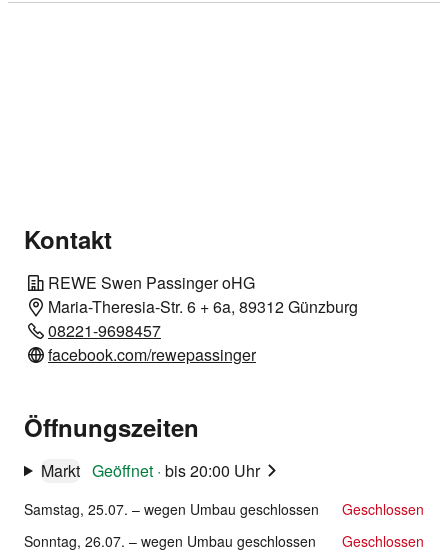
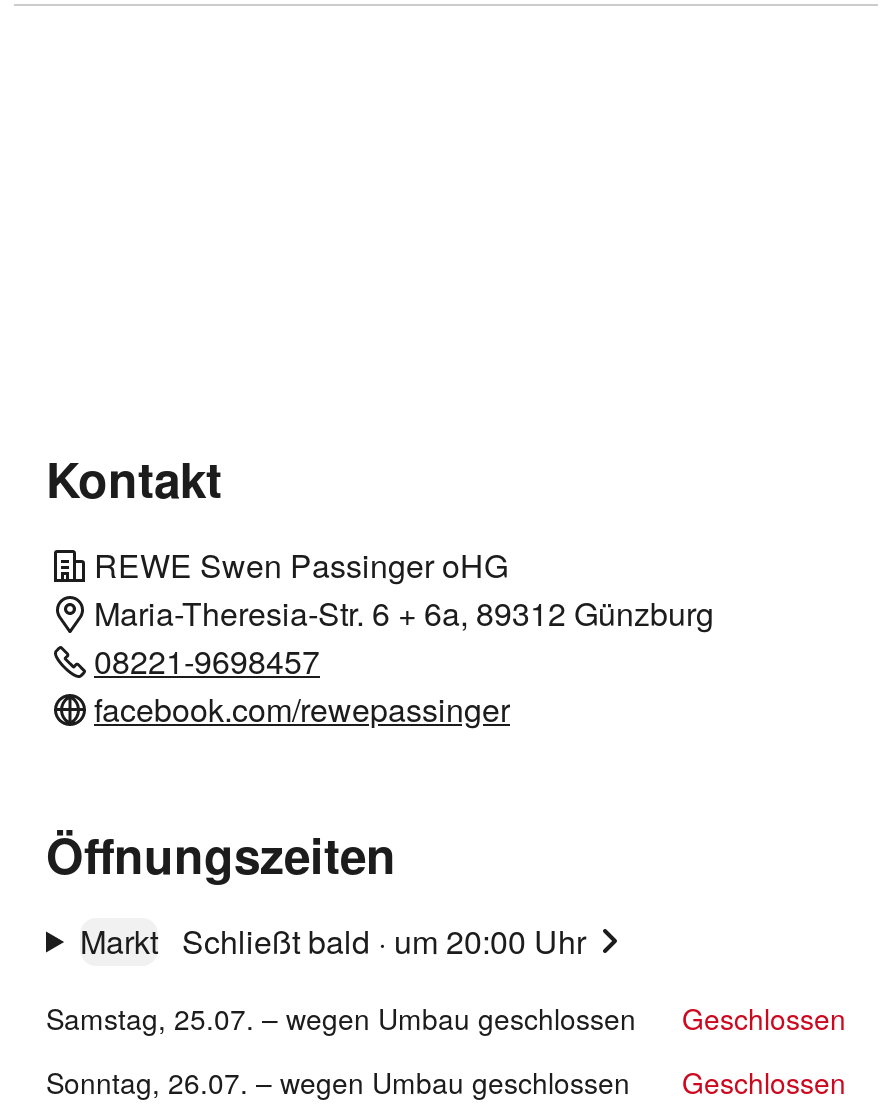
[41,459,260,482] Markt Geöffnet · bis 20:00 Uhr -> [80,918,586,964] Markt Schließt bald · um 20:00 Uhr

